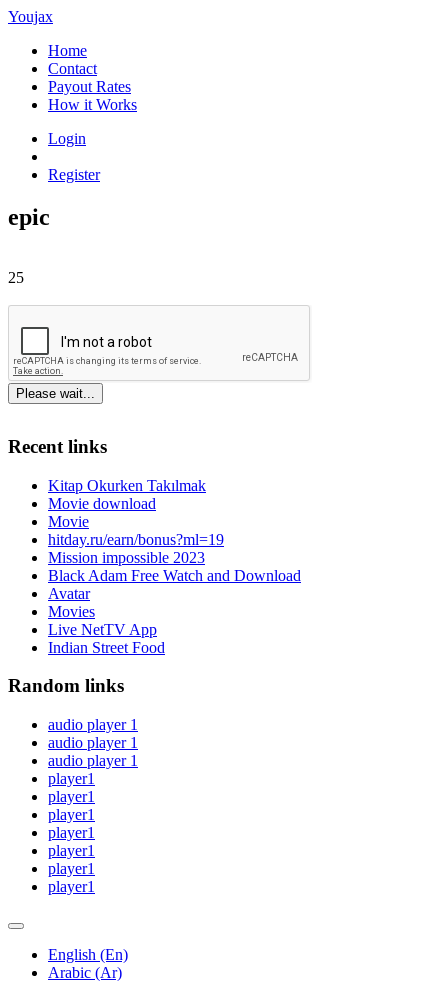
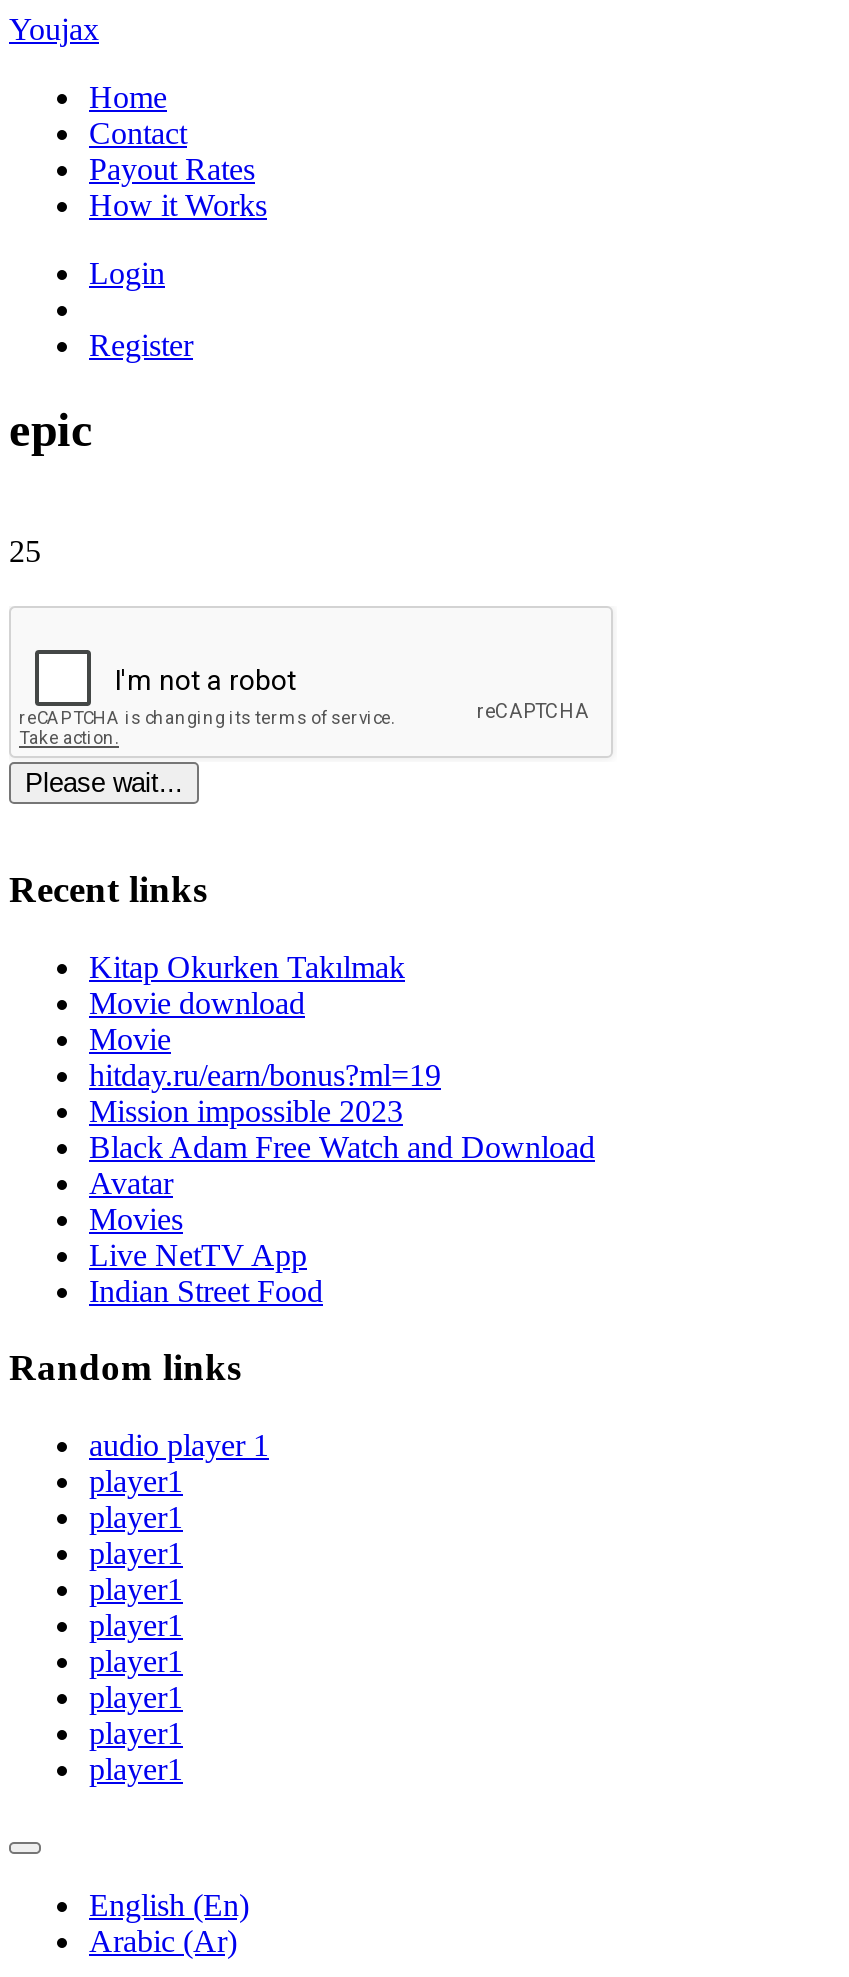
[48,734,138,769] audio player 1 | audio player 1 -> [89,1464,183,1534] player1 | player1

